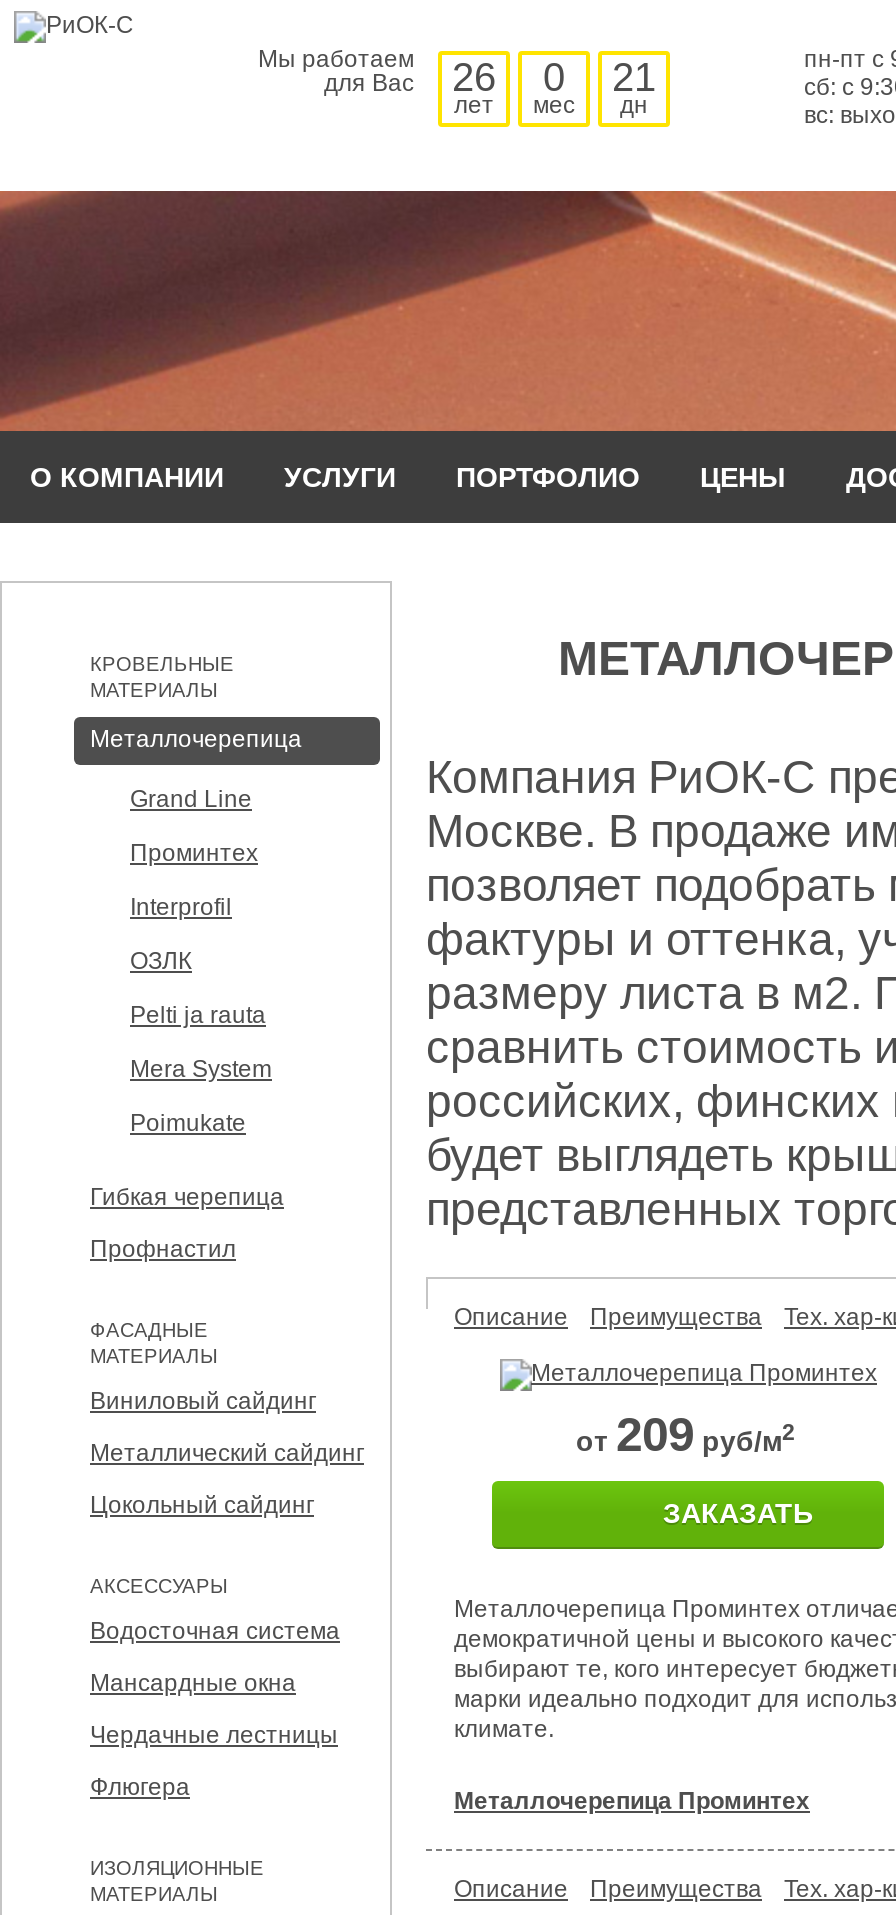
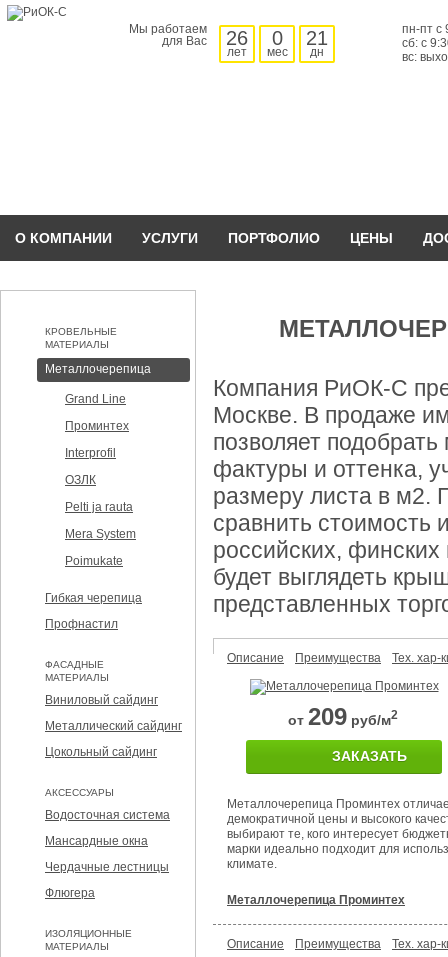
[6,189,890,433] [image] -> none

